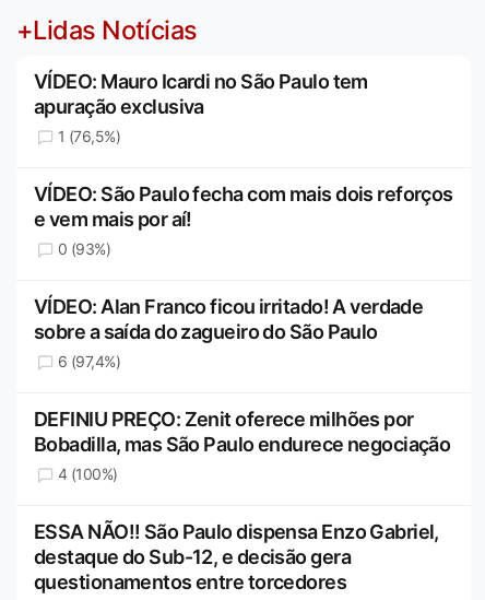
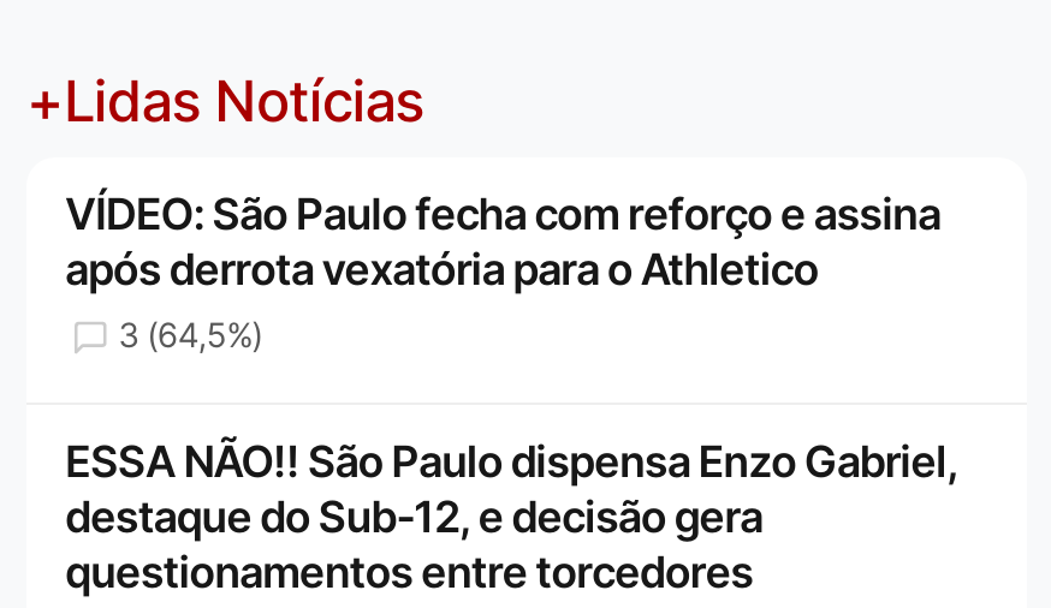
[34,70,453,483] VÍDEO: Mauro Icardi no São Paulo tem | apuração exclusiva | 1 (76,5%) | VÍDEO: São Paulo fecha com mais dois reforços | e vem mais por aí! | 0 (93%) | VÍDEO: Alan Franco ficou irritado! A verdade | sobre a saída do zagueiro do São Paulo | 6 (97,4%) | DEFINIU PREÇO: Zenit oferece milhões por | Bobadilla, mas São Paulo endurece negociação | 4 (100%) -> [65,189,940,355] VÍDEO: São Paulo fecha com reforço e assina | após derrota vexatória para o Athletico | 3 (64,5%)

